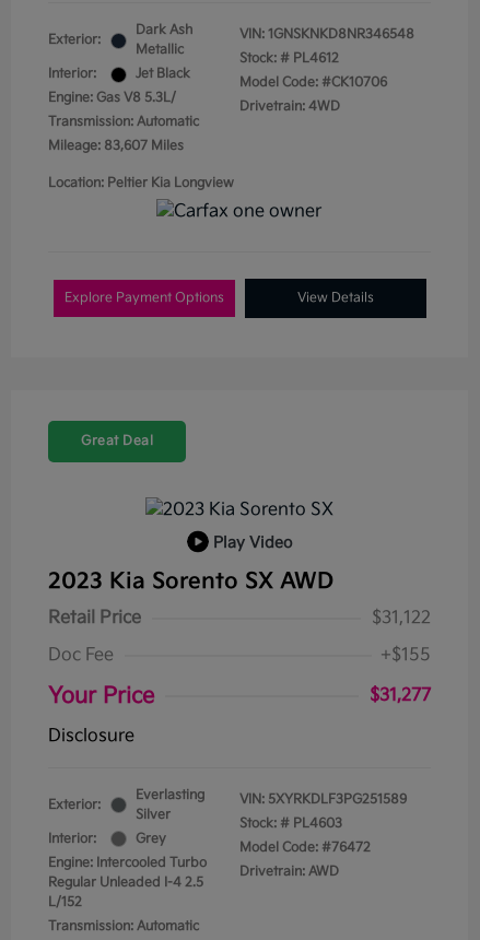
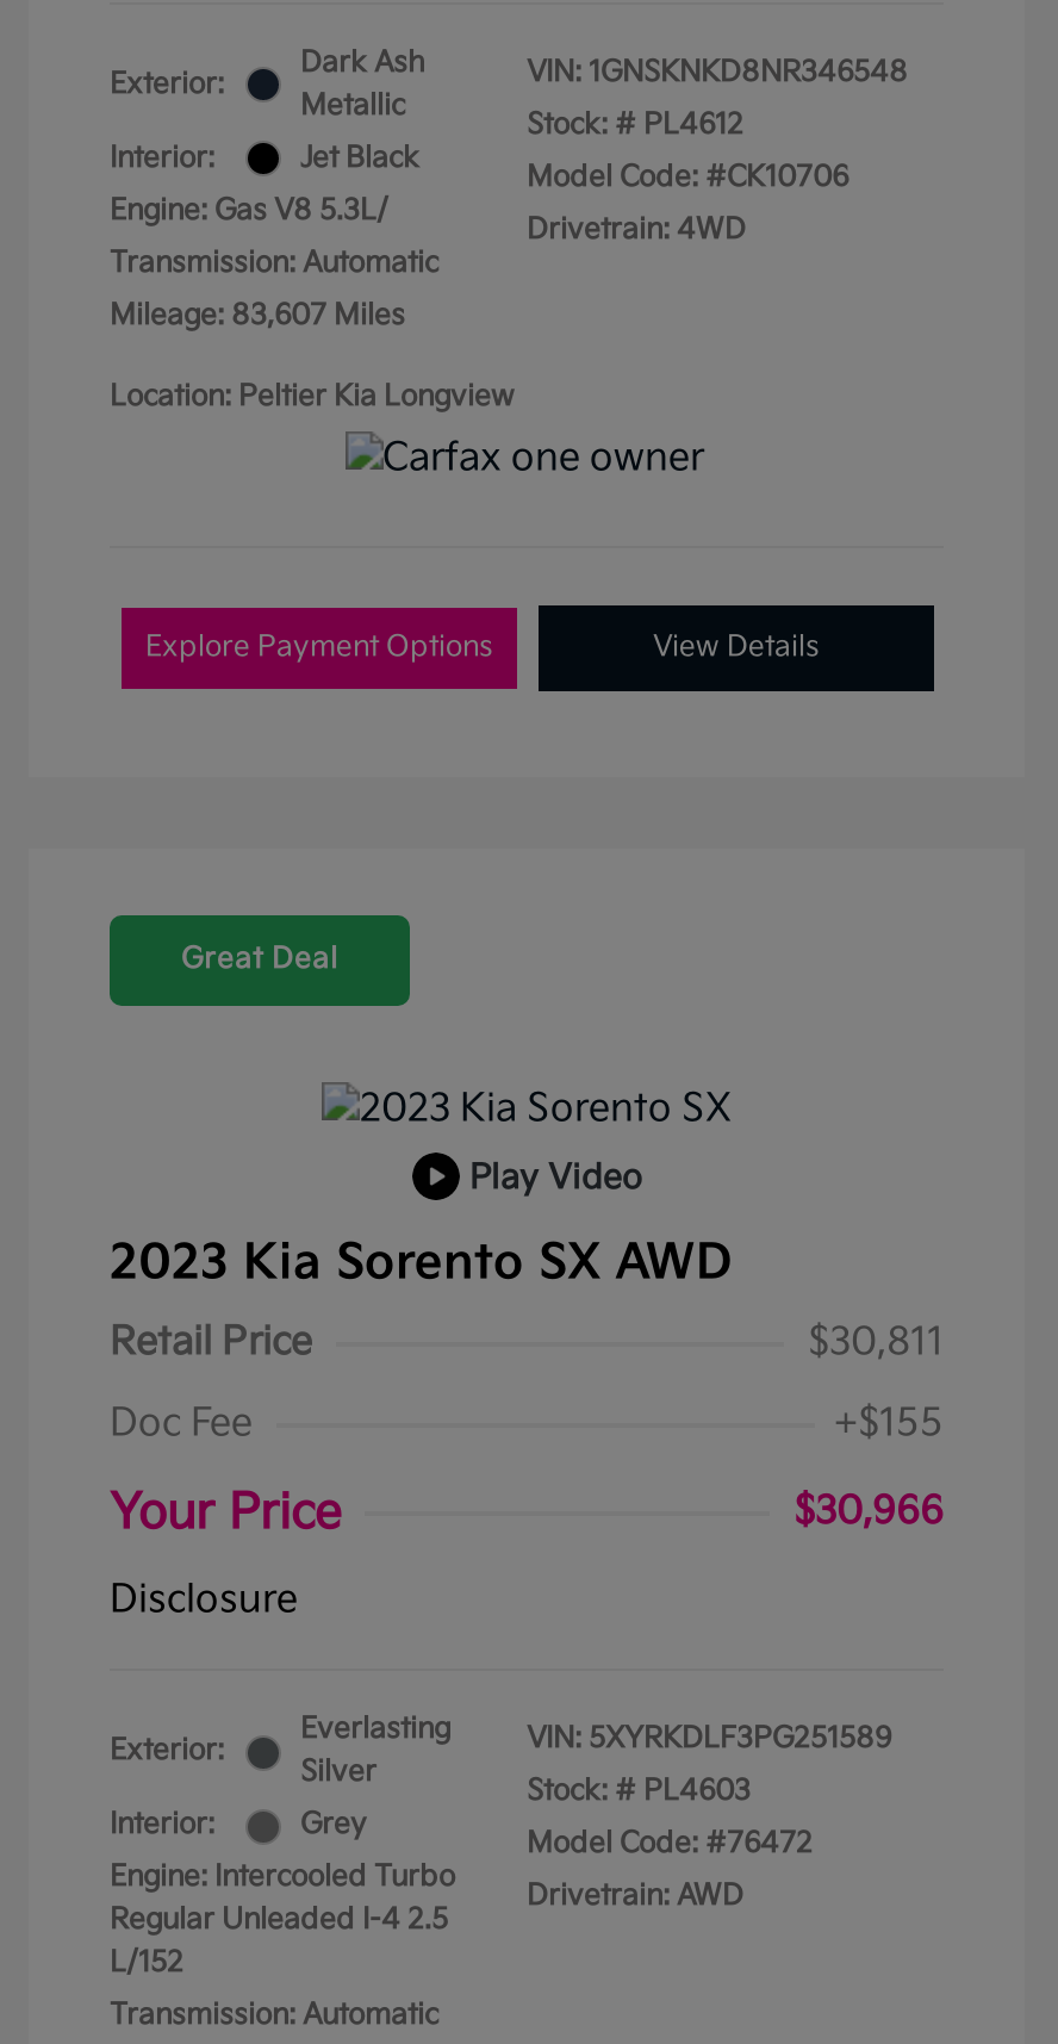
[372,607,431,628] $31,122 -> [808,1321,944,1366] $30,811
[370,685,431,706] $31,277 -> [793,1490,944,1535] $30,966

